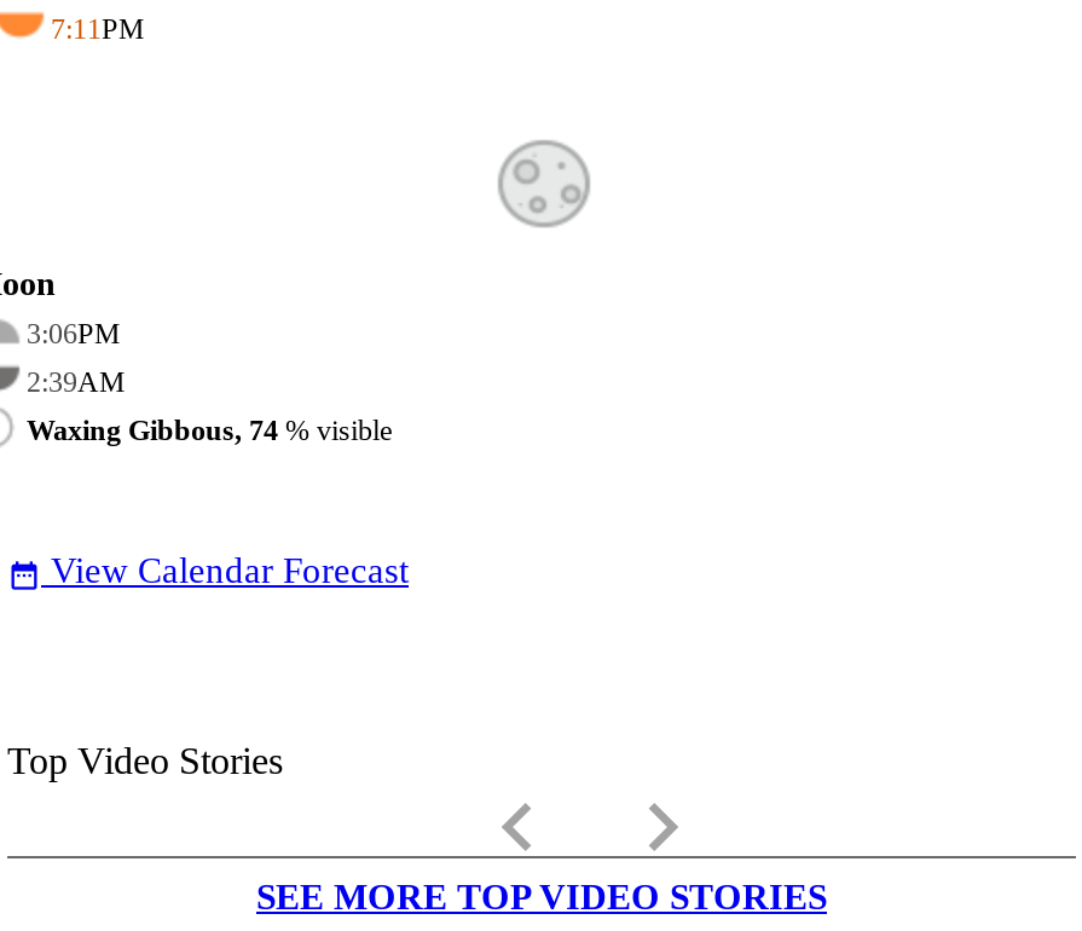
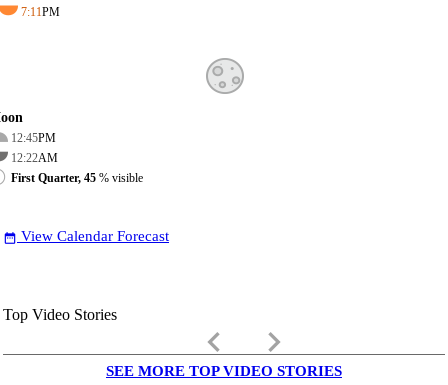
[27,317,121,350] 3:06PM -> [11,131,56,145] 12:45PM
[27,365,126,399] 2:39AM -> [11,151,58,165] 12:22AM
[27,413,392,447] Waxing Gibbous, 74% visible -> [11,171,143,185] First Quarter, 45% visible

